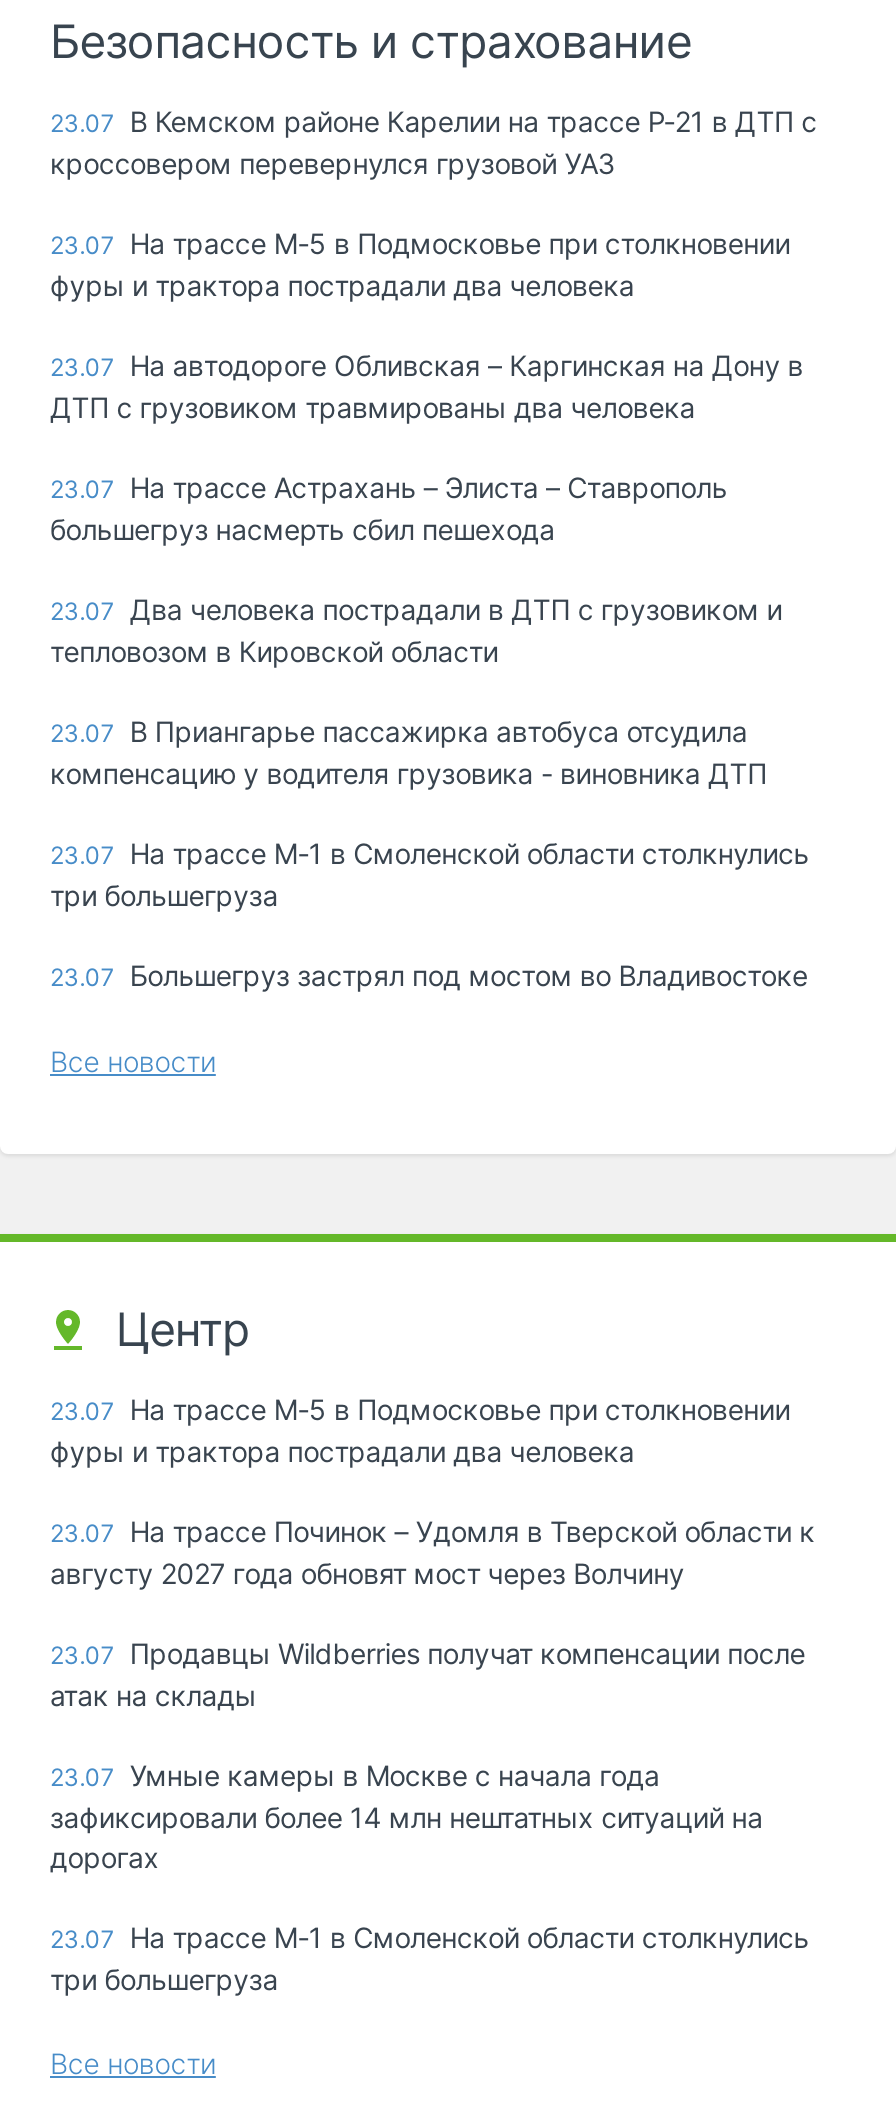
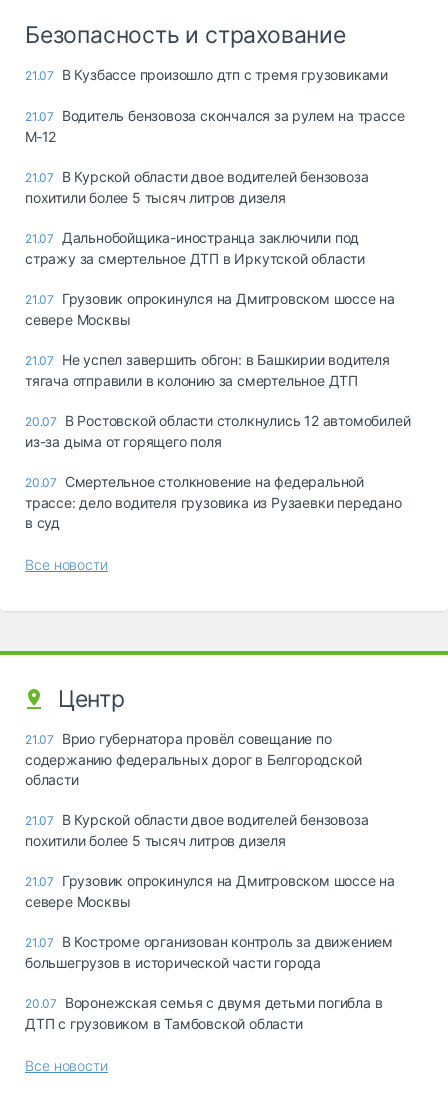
[50,104,817,180] 23.07 В Кемском районе Карелии на трассе Р-21 в ДТП с | кроссовером перевернулся грузовой УАЗ -> [25,66,388,83] 21.07 В Кузбассе произошло дтп с тремя грузовиками
[50,226,790,302] 23.07 На трассе М-5 в Подмосковье при столкновении | фуры и трактора пострадали два человека -> [25,107,404,145] 21.07 Водитель бензовоза скончался за рулем на трассе | М‑12
[50,348,803,424] 23.07 На автодороге Обливская – Каргинская на Дону в | ДТП с грузовиком травмированы два человека -> [25,168,368,206] 21.07 В Курской области двое водителей бензовоза | похитили более 5 тысяч литров дизеля
[50,470,727,546] 23.07 На трассе Астрахань – Элиста – Ставрополь | большегруз насмерть сбил пешехода -> [25,229,365,267] 21.07 Дальнобойщика-иностранца заключили под | стражу за смертельное ДТП в Иркутской области
[50,592,782,668] 23.07 Два человека пострадали в ДТП с грузовиком и | тепловозом в Кировской области -> [25,290,395,328] 21.07 Грузовик опрокинулся на Дмитровском шоссе на | севере Москвы
[50,714,767,790] 23.07 В Приангарье пассажирка автобуса отсудила | компенсацию у водителя грузовика - виновника ДТП -> [25,351,390,389] 21.07 Не успел завершить обгон: в Башкирии водителя | тягача отправили в колонию за смертельное ДТП
[50,836,809,912] 23.07 На трассе М-1 в Смоленской области столкнулись | три большегруза -> [25,412,410,450] 20.07 В Ростовской области столкнулись 12 автомобилей | из-за дыма от горящего поля
[50,958,808,992] 23.07 Большегруз застрял под мостом во Владивостоке -> [25,473,402,531] 20.07 Смертельное столкновение на федеральной | трассе: дело водителя грузовика из Рузаевки передано | в суд
[50,1392,790,1468] 23.07 На трассе М-5 в Подмосковье при столкновении | фуры и трактора пострадали два человека -> [25,730,361,788] 21.07 Врио губернатора провёл совещание по | содержанию федеральных дорог в Белгородской | области
[50,1514,815,1590] 23.07 На трассе Починок – Удомля в Тверской области к | августу 2027 года обновят мост через Волчину -> [25,811,368,849] 21.07 В Курской области двое водителей бензовоза | похитили более 5 тысяч литров дизеля
[50,1636,805,1712] 23.07 Продавцы Wildberries получат компенсации после | атак на склады -> [25,872,395,910] 21.07 Грузовик опрокинулся на Дмитровском шоссе на | севере Москвы
[50,1758,763,1874] 23.07 Умные камеры в Москве с начала года | зафиксировали более 14 млн нештатных ситуаций на | дорогах -> [25,933,393,971] 21.07 В Костроме организован контроль за движением | большегрузов в исторической части города
[50,1920,809,1996] 23.07 На трассе М-1 в Смоленской области столкнулись | три большегруза -> [25,994,382,1032] 20.07 Воронежская семья с двумя детьми погибла в | ДТП с грузовиком в Тамбовской области

